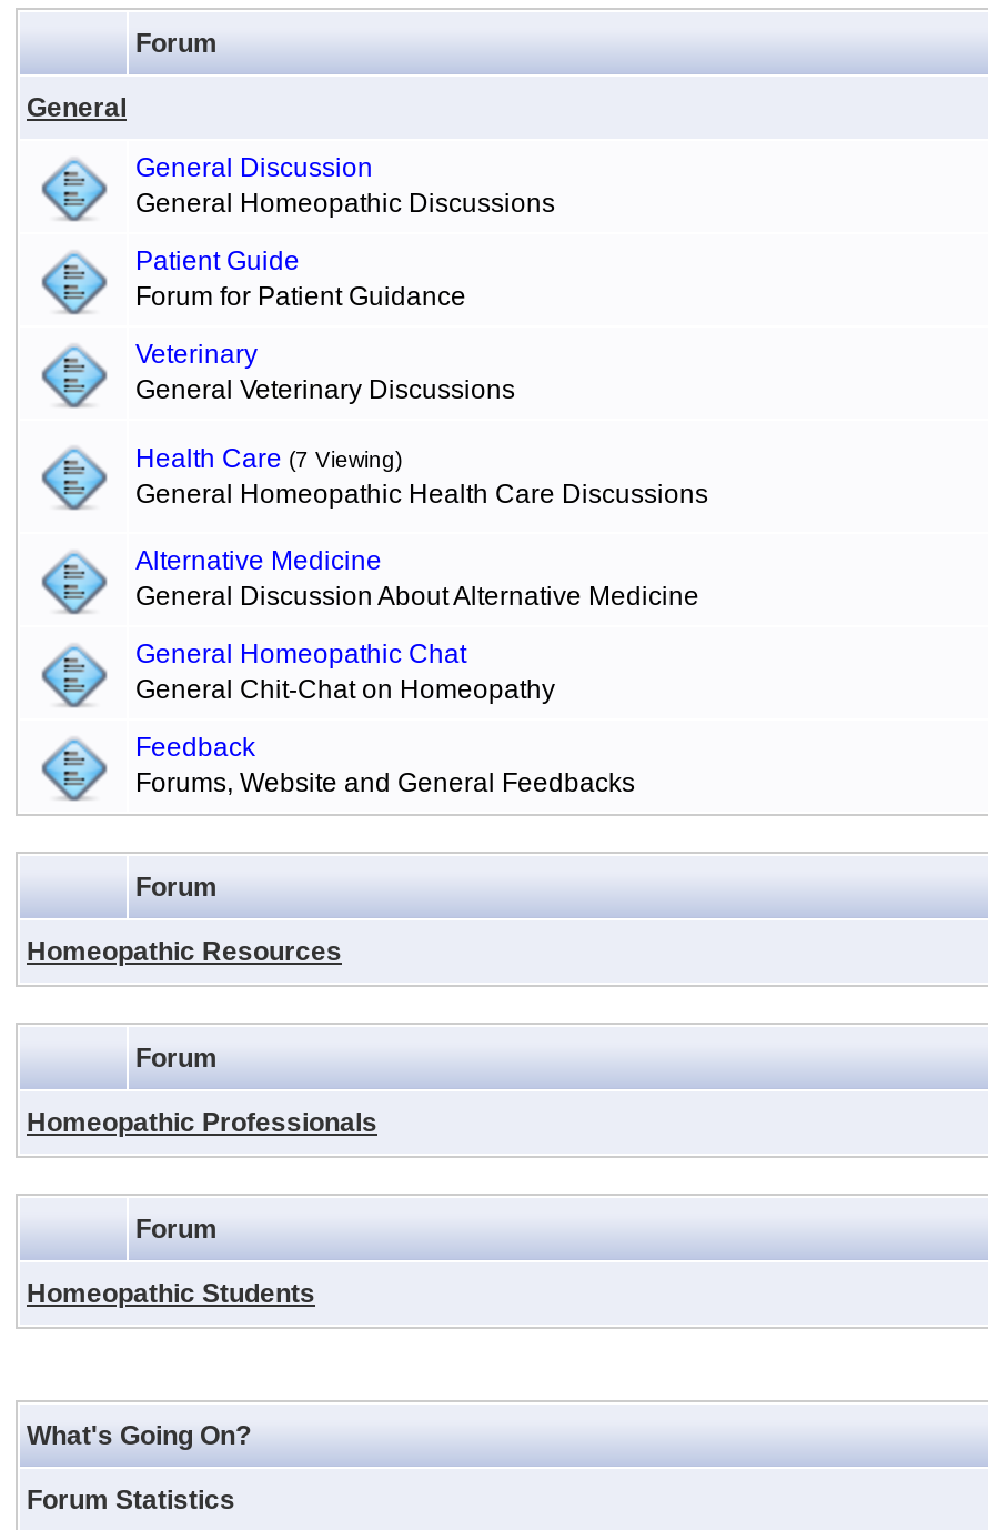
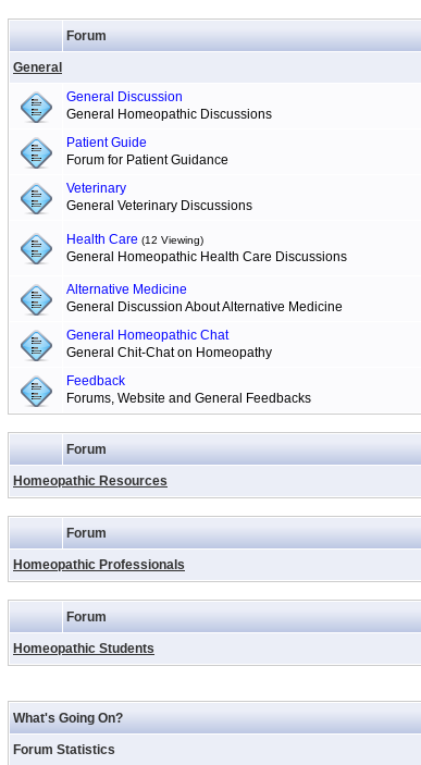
[135,443,402,474] Health Care (7 Viewing) -> [66,232,203,247] Health Care (12 Viewing)

